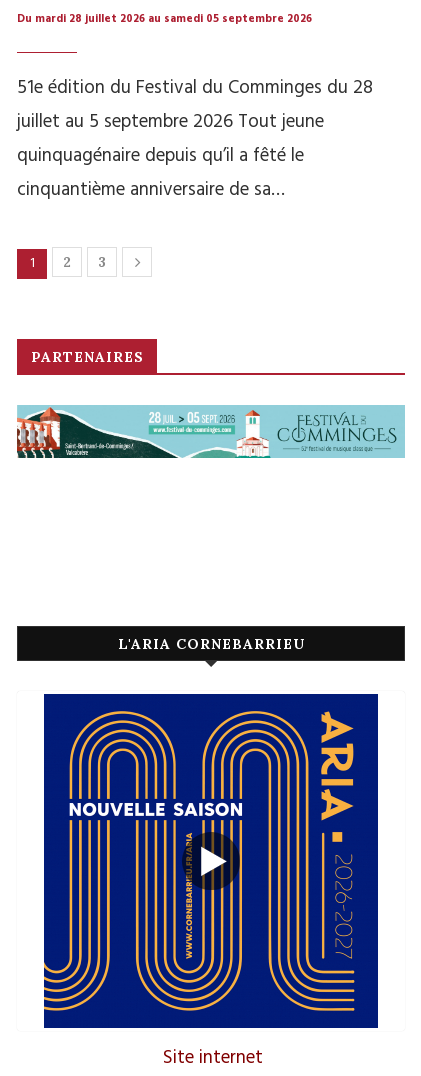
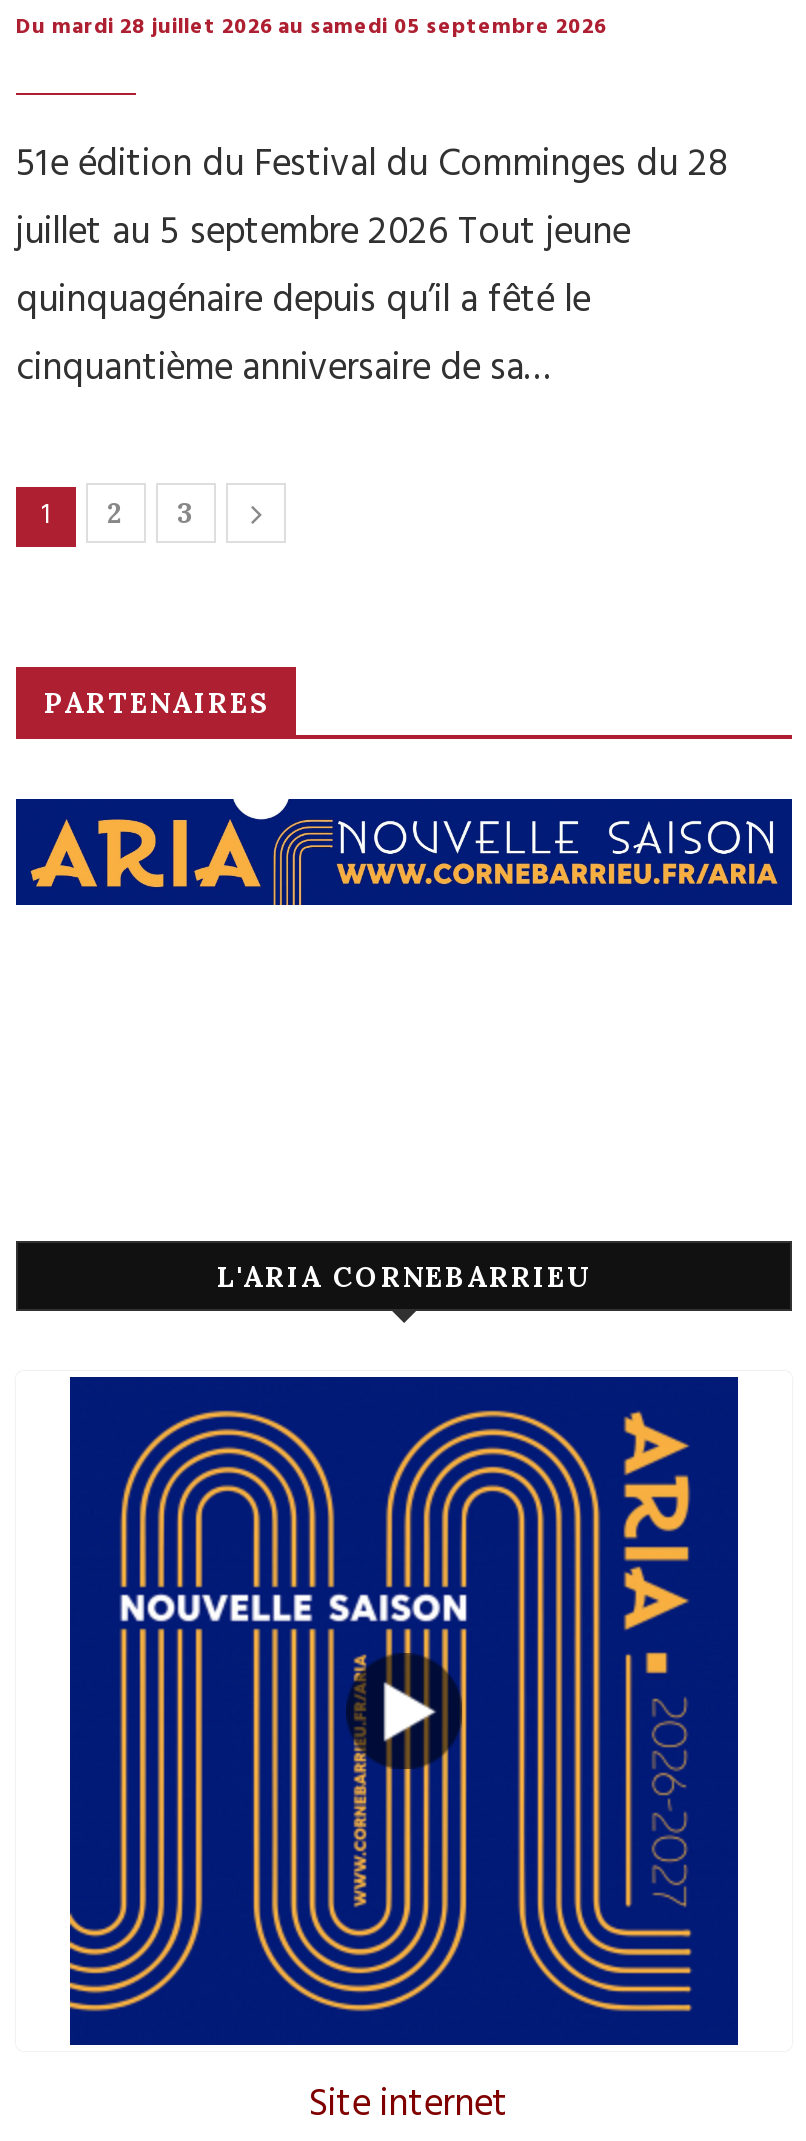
[16,404,405,459] [image] -> [14,797,794,907] [image]

